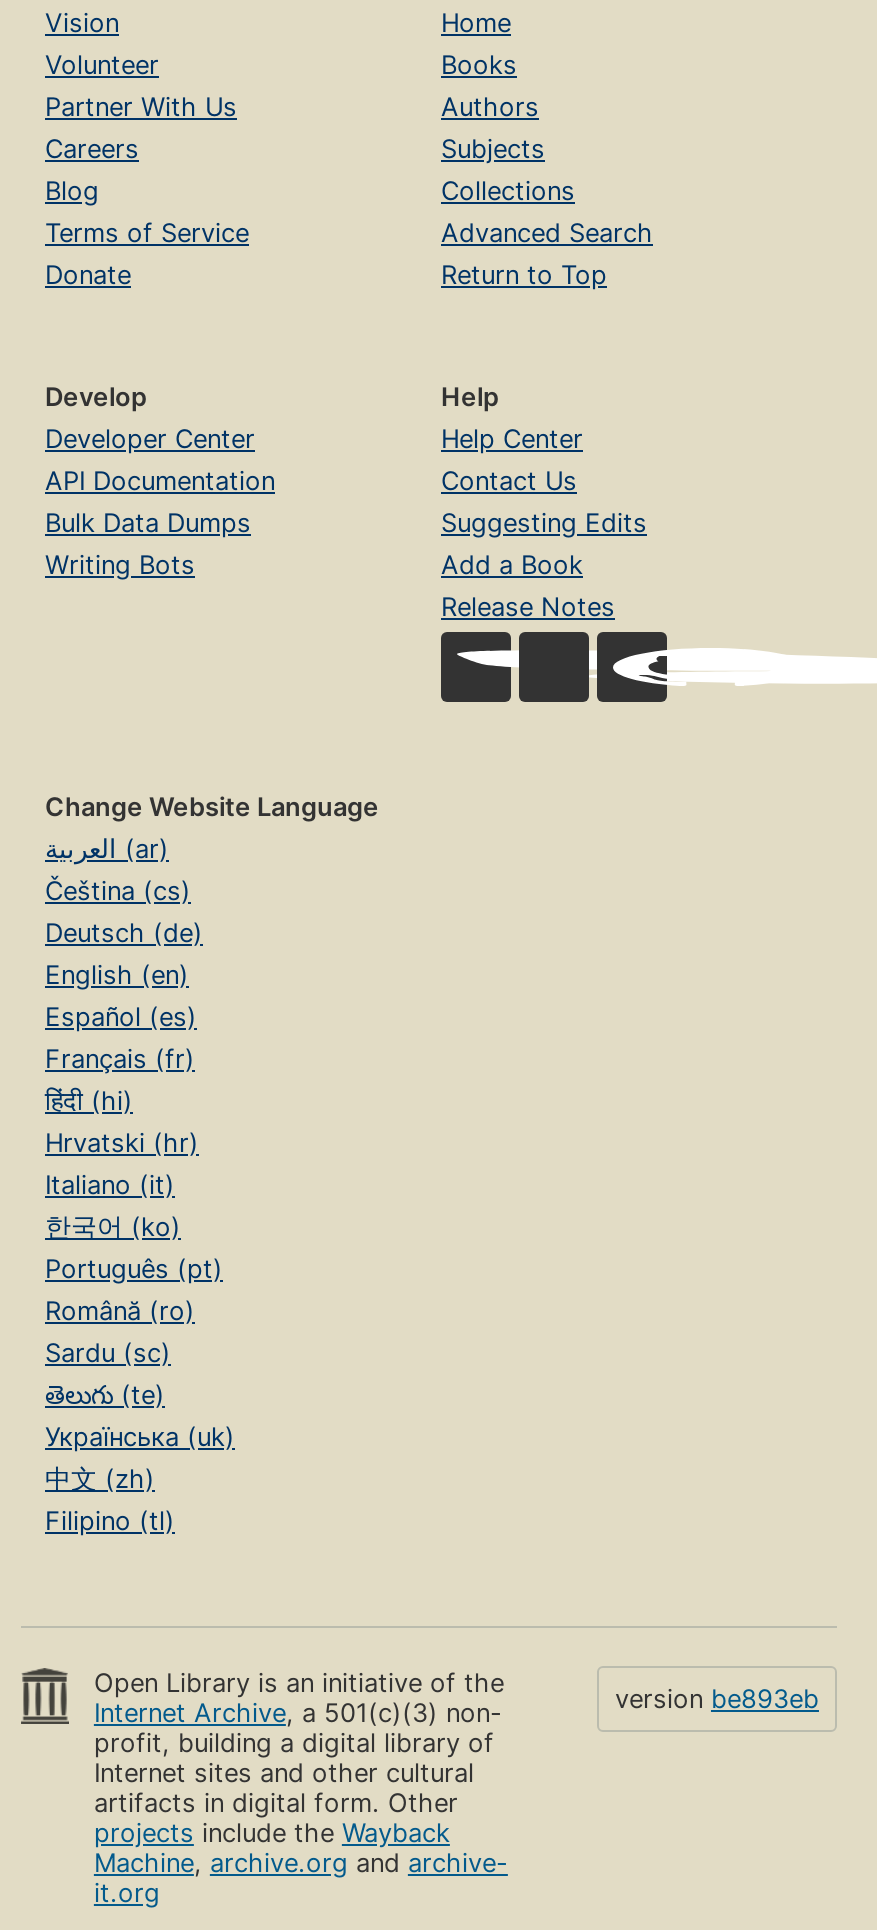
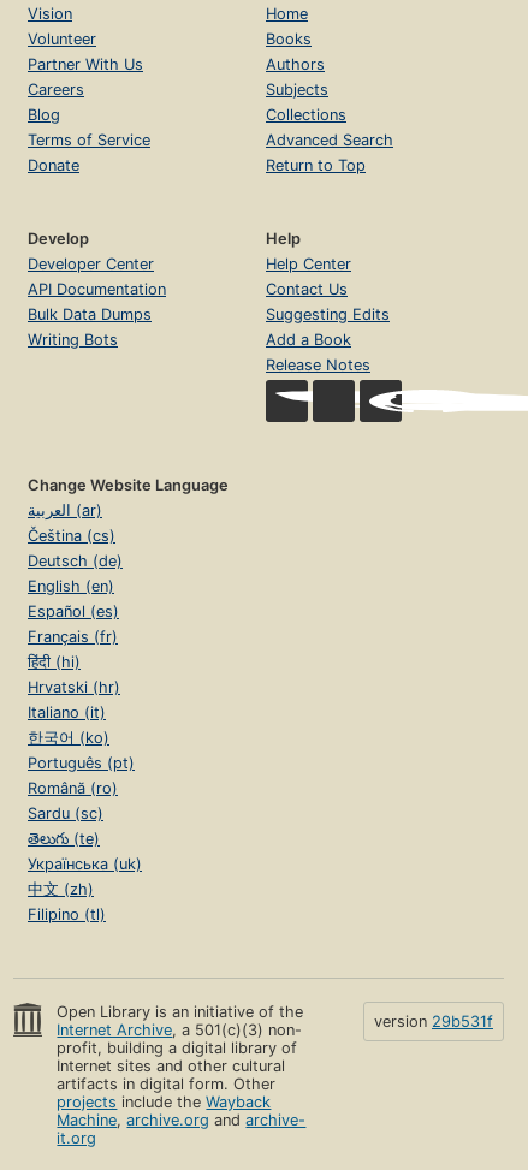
[615,1684,819,1714] version be893eb -> [374,1013,493,1031] version 29b531f

